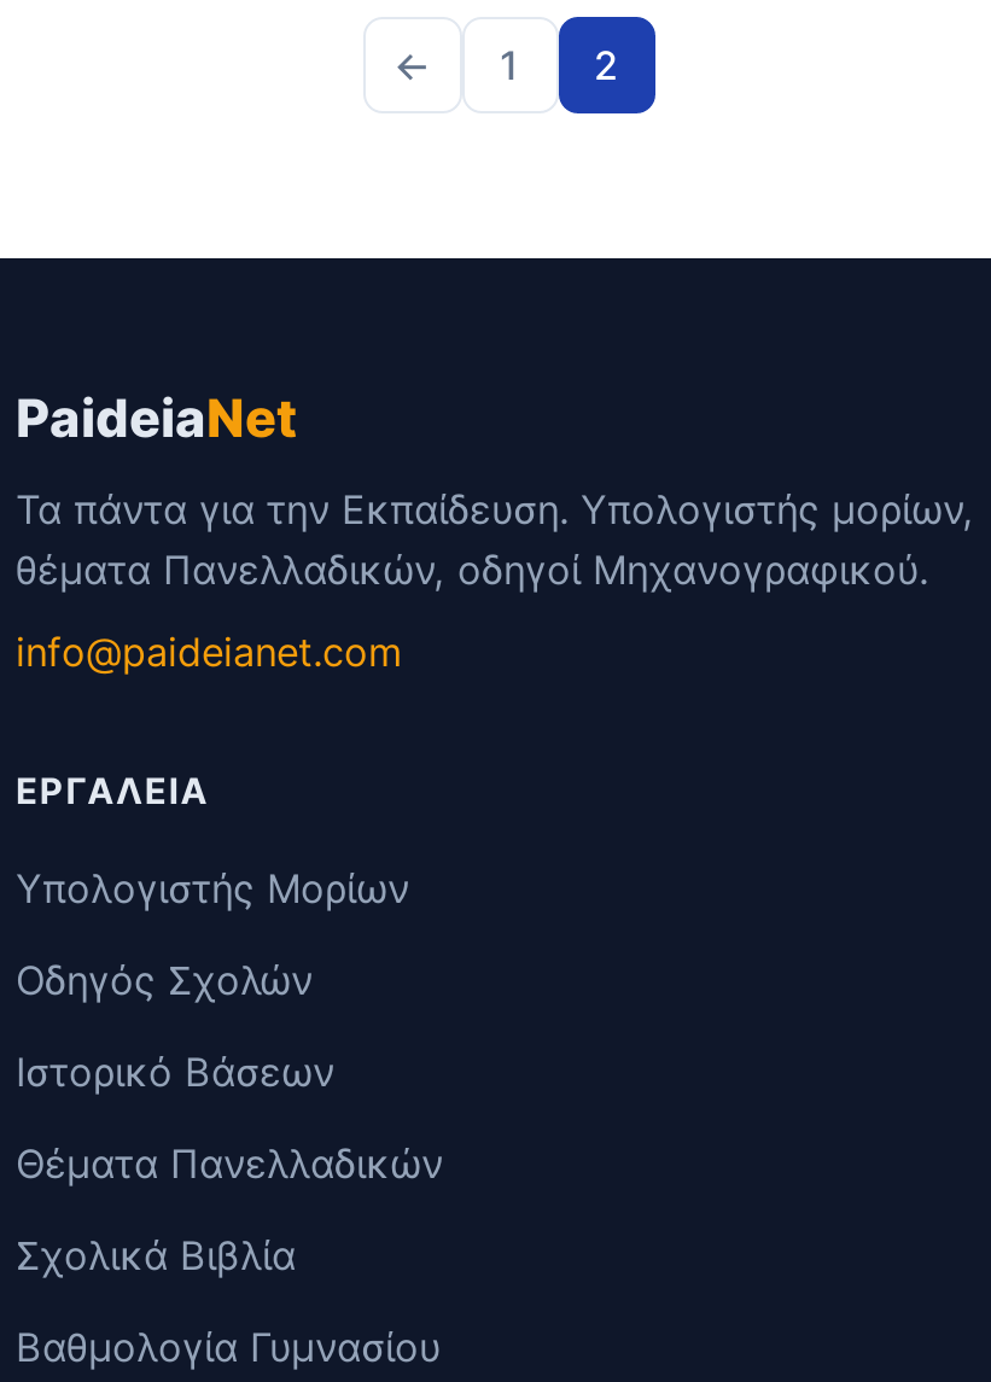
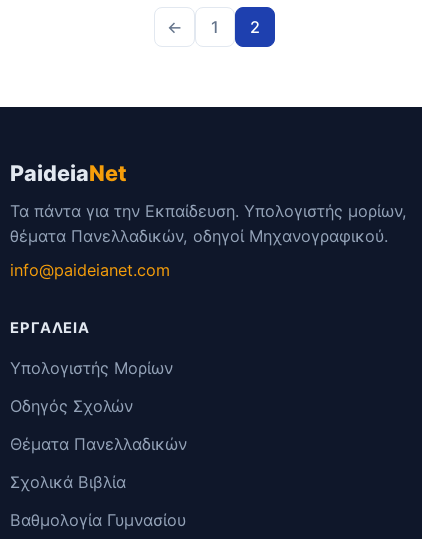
[16,1048,334,1096] Ιστορικό Βάσεων -> none

